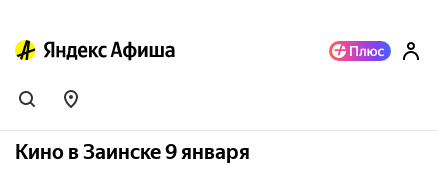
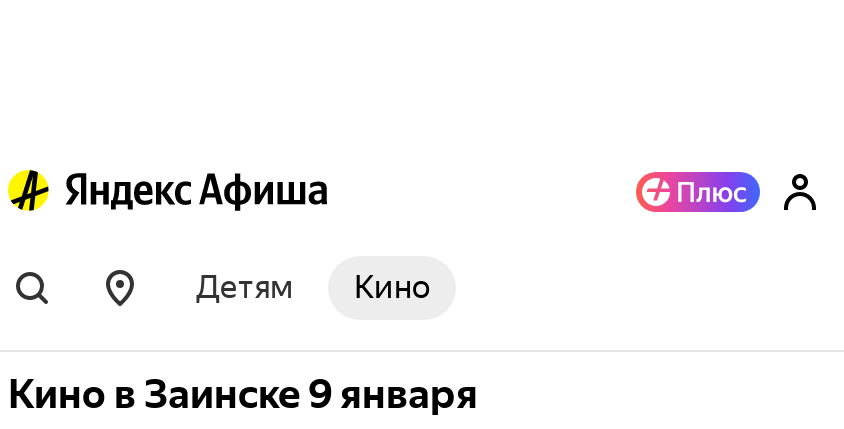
none -> [196,268,430,306] Детям | Кино

